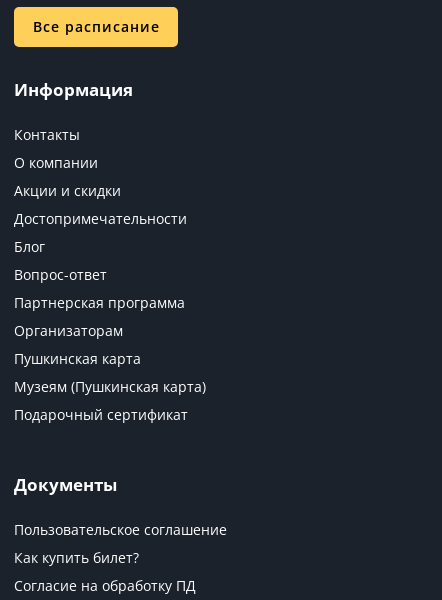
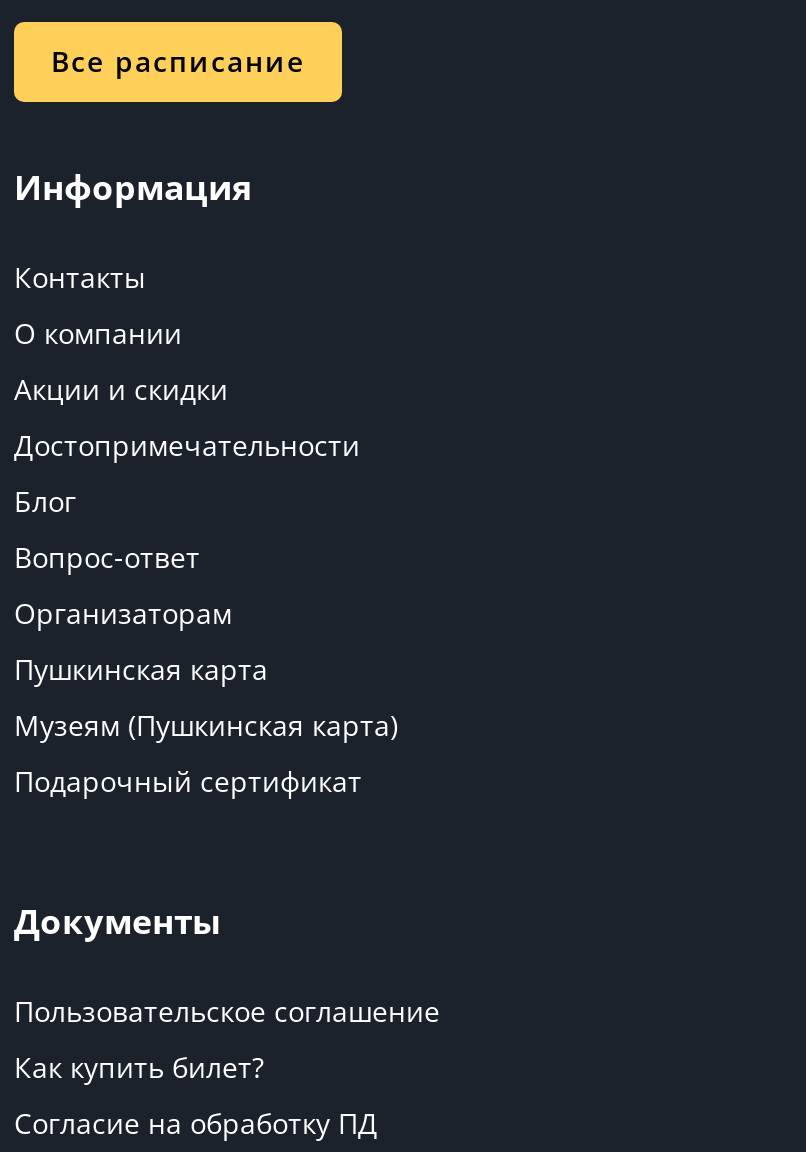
[14,293,185,312] Партнерская программа -> none

